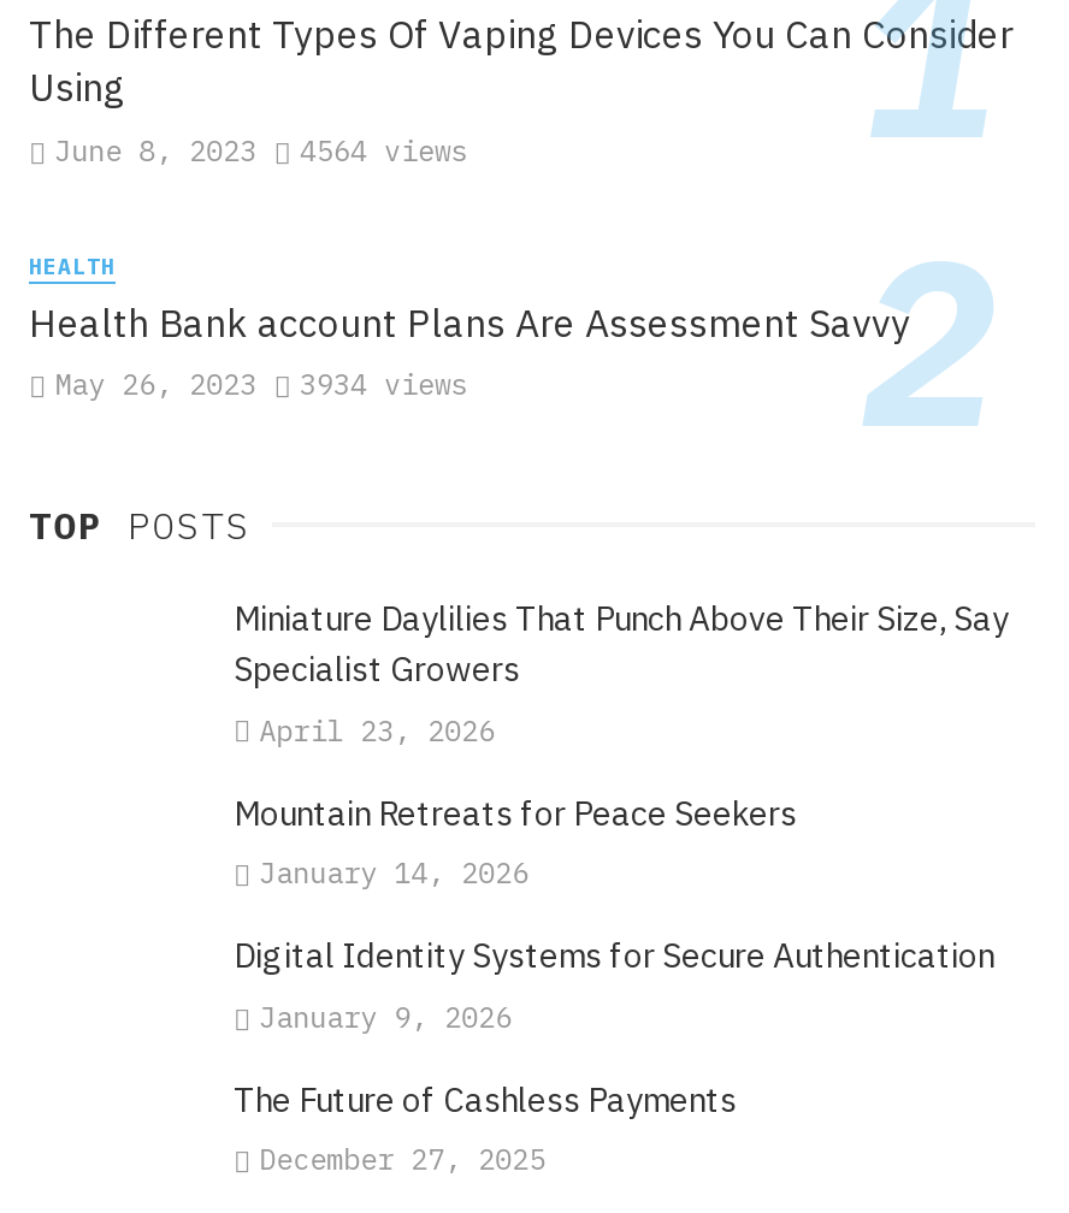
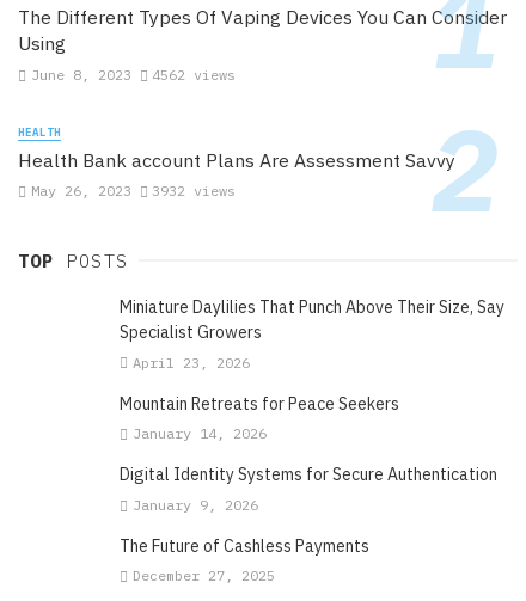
[54,132,468,168] June 8, 2023 4564 views -> [31,65,236,83] June 8, 2023 4562 views
[54,366,468,402] May 26, 2023 3934 views -> [31,182,236,200] May 26, 2023 3932 views

